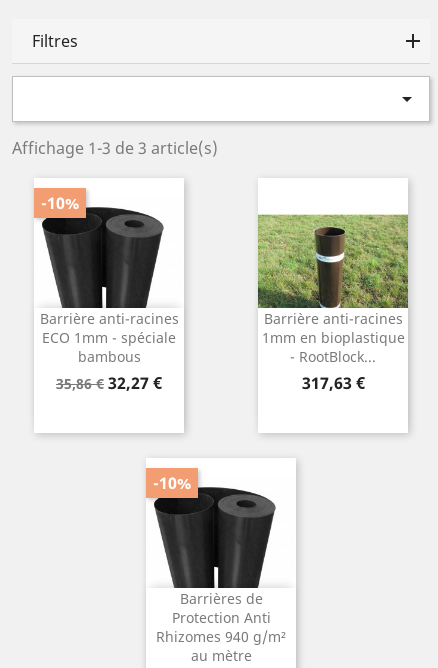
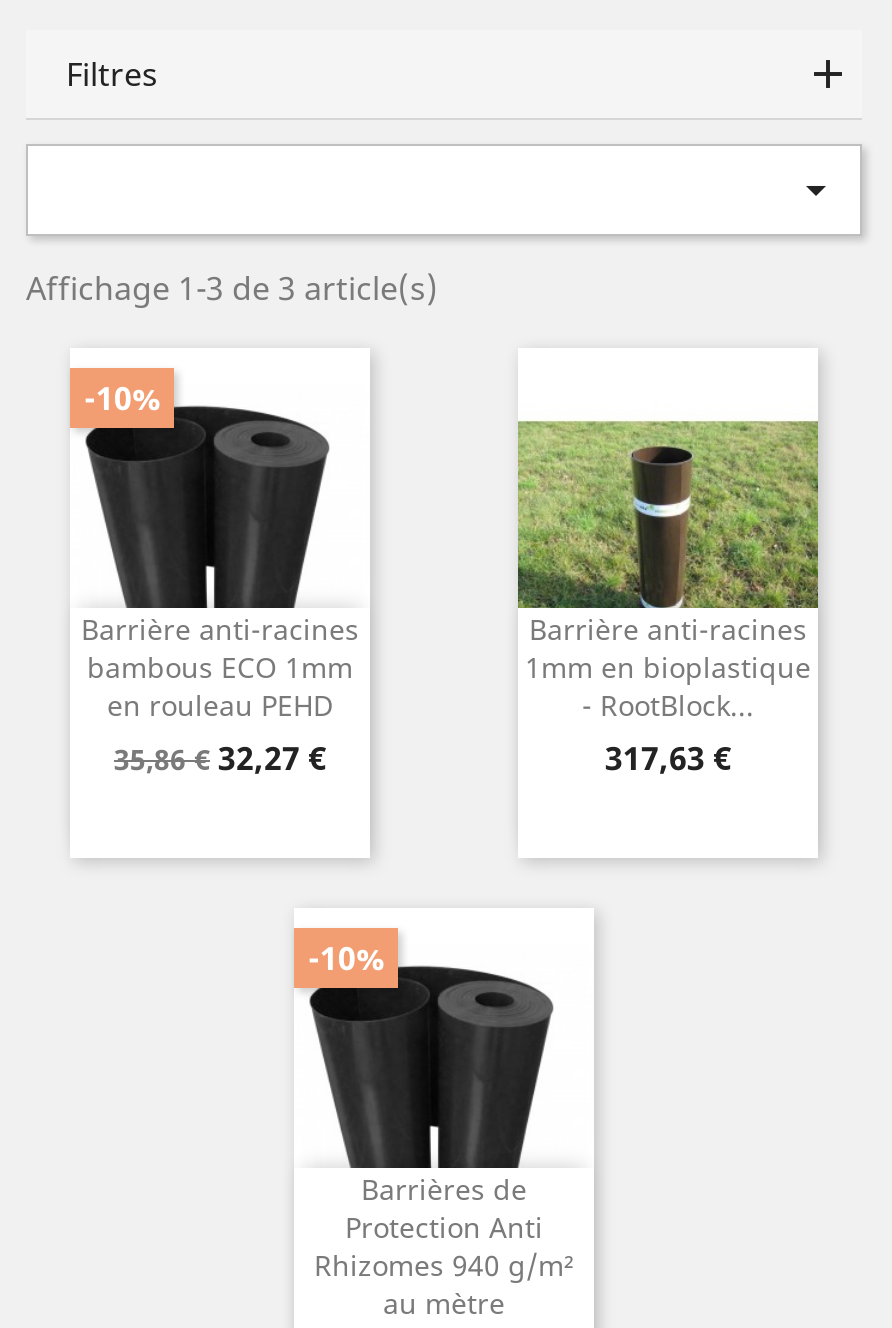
[42,328,176,366] ECO 1mm - spéciale | bambous -> [87,648,353,724] bambous ECO 1mm | en rouleau PEHD

